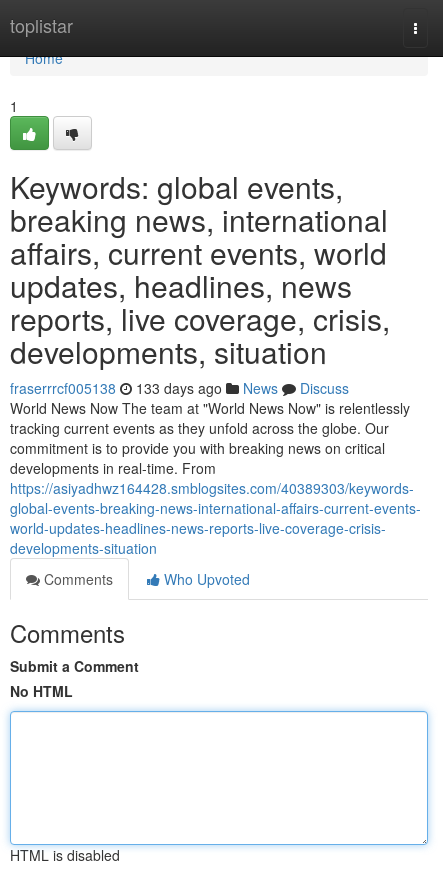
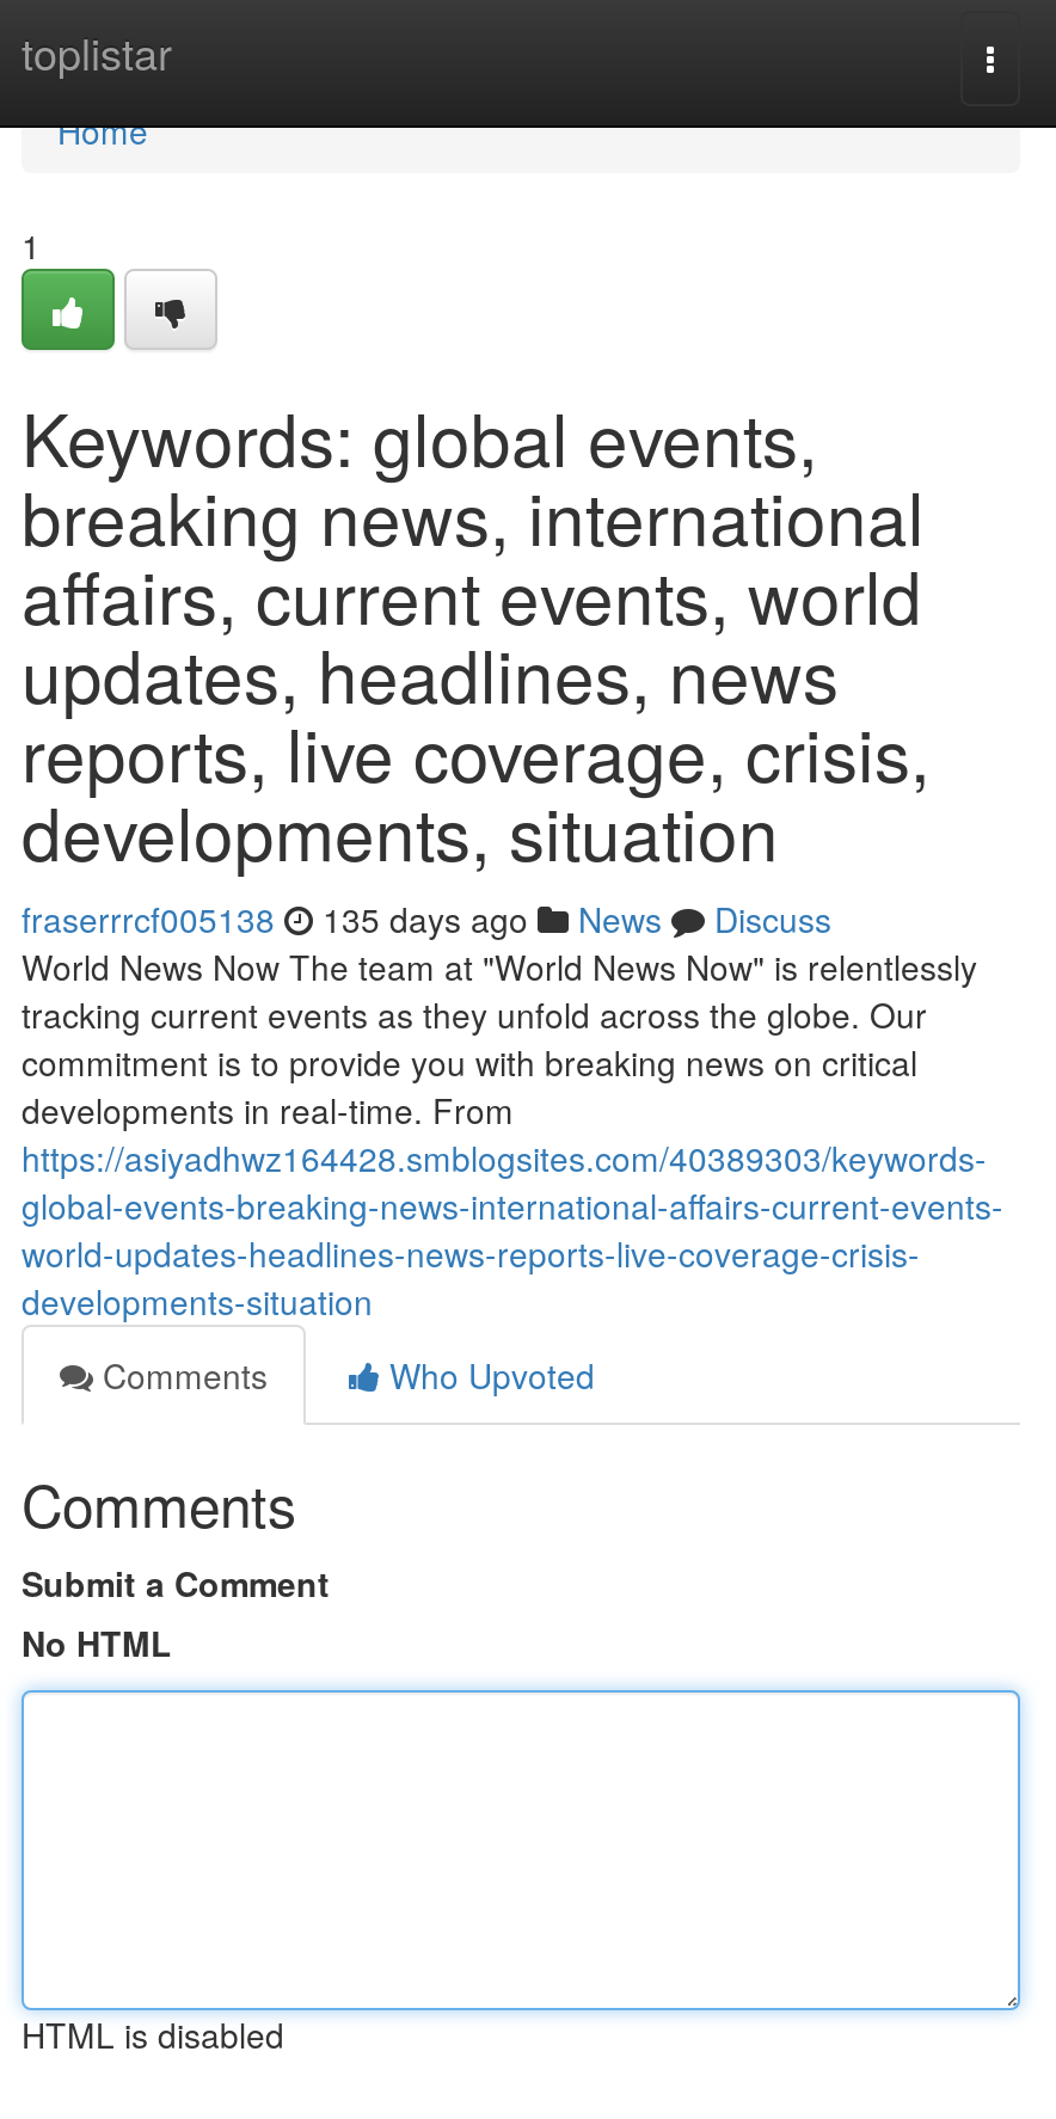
[10,378,349,398] fraserrrcf005138 133 days ago News Discuss -> [22,895,831,942] fraserrrcf005138 135 days ago News Discuss

